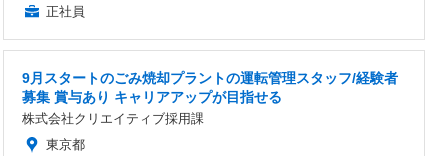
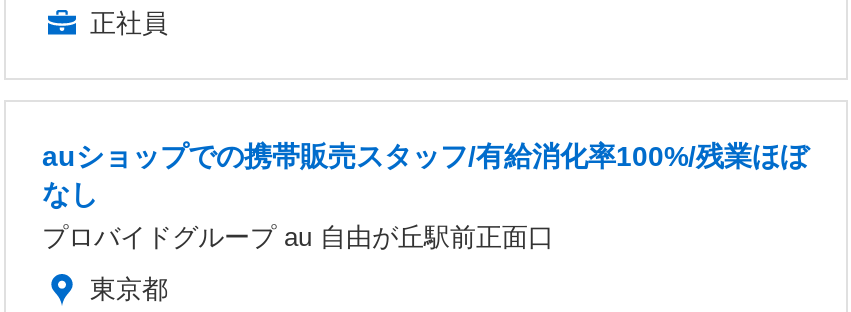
[22,70,398,126] 9月スタートのごみ焼却プラントの運転管理スタッフ/経験者 | 募集 賞与あり キャリアアップが目指せる | 株式会社クリエイティブ採用課 -> [42,141,808,253] auショップでの携帯販売スタッフ/有給消化率100%/残業ほぼ | なし | プロバイドグループ au 自由が丘駅前正面口

